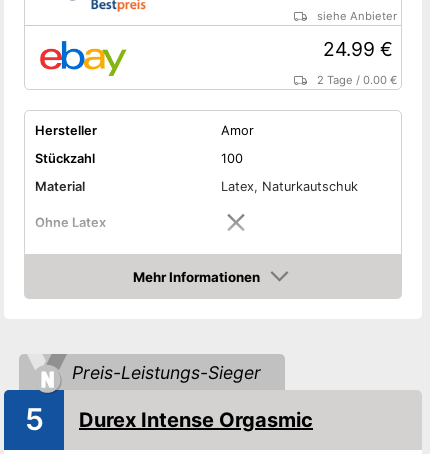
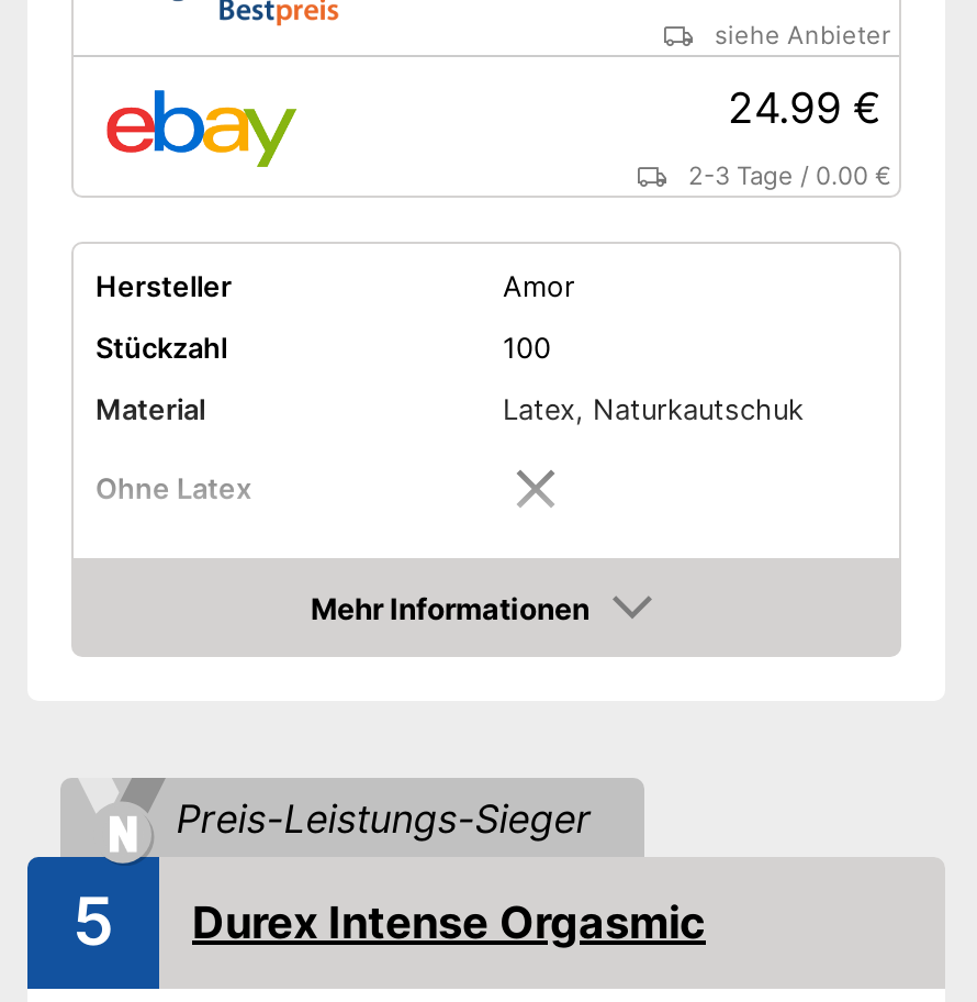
[317,73,397,87] 2 Tage / 0.00 € -> [688,160,890,191] 2-3 Tage / 0.00 €

